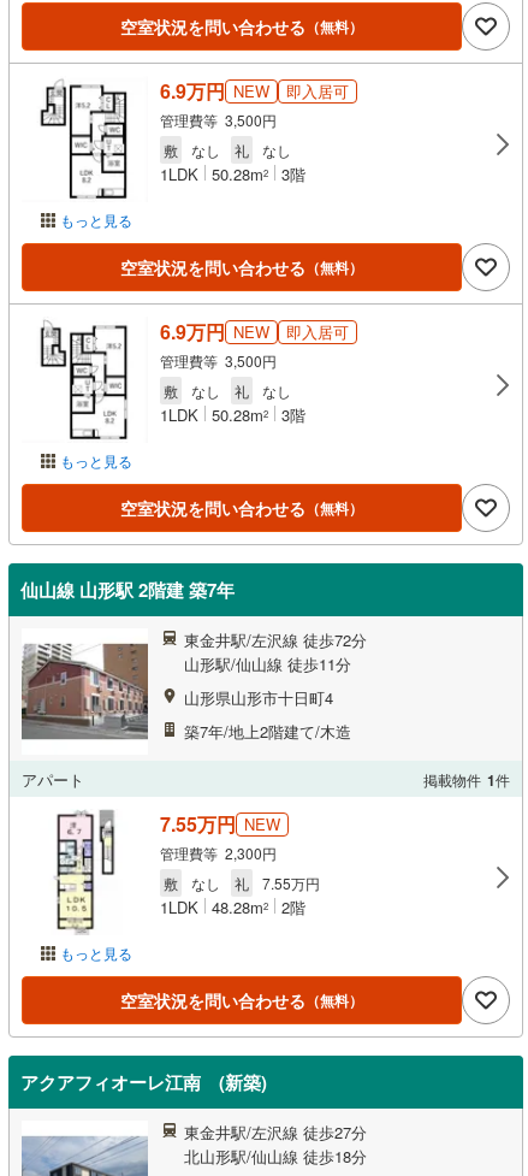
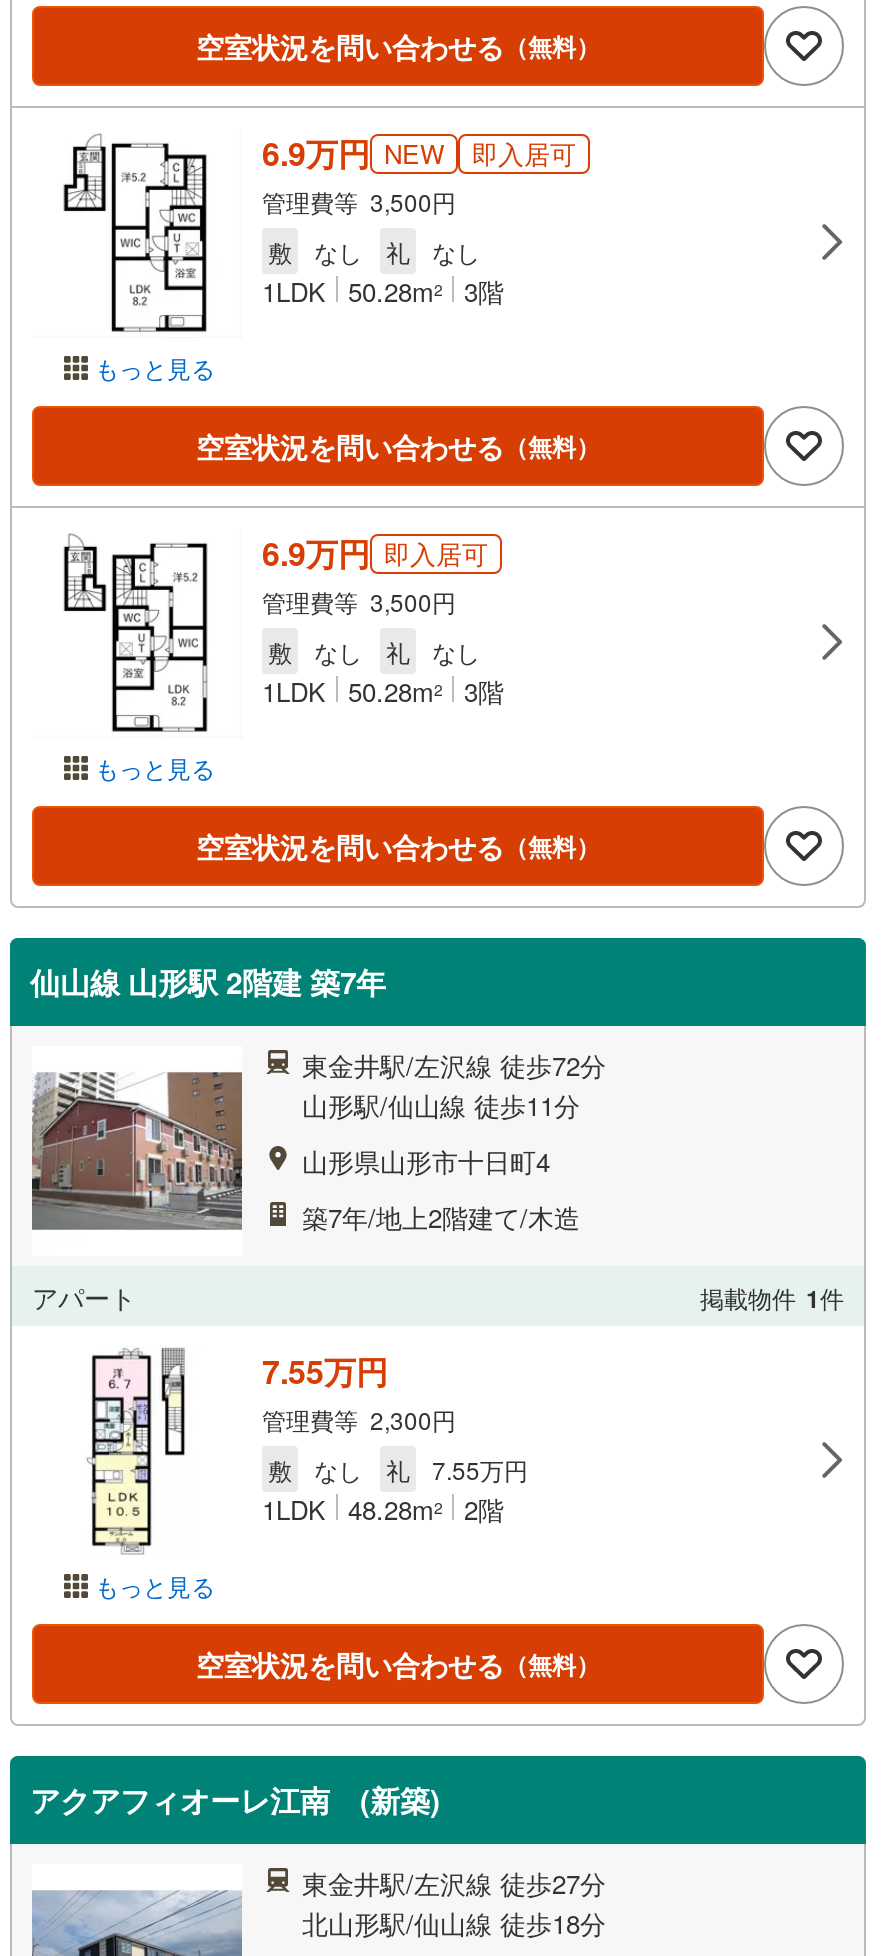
[160,318,349,345] 6.9万円 NEW | 即入居可 -> [262,530,488,576] 6.9万円 即入居可
[160,810,280,838] 7.55万円 NEW -> [262,1348,388,1394] 7.55万円

